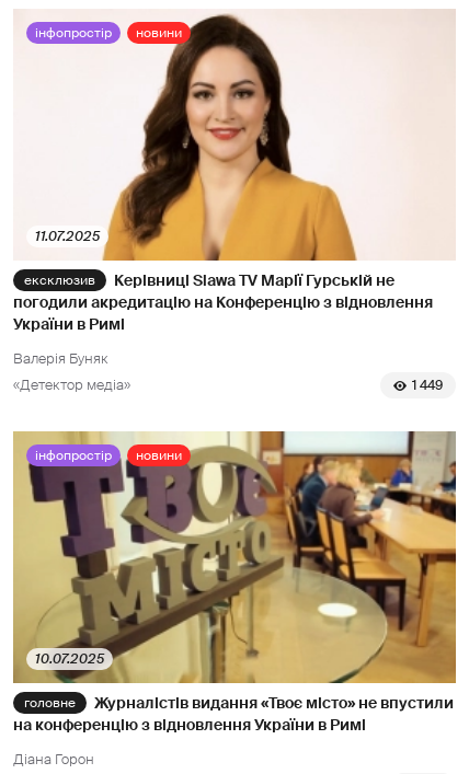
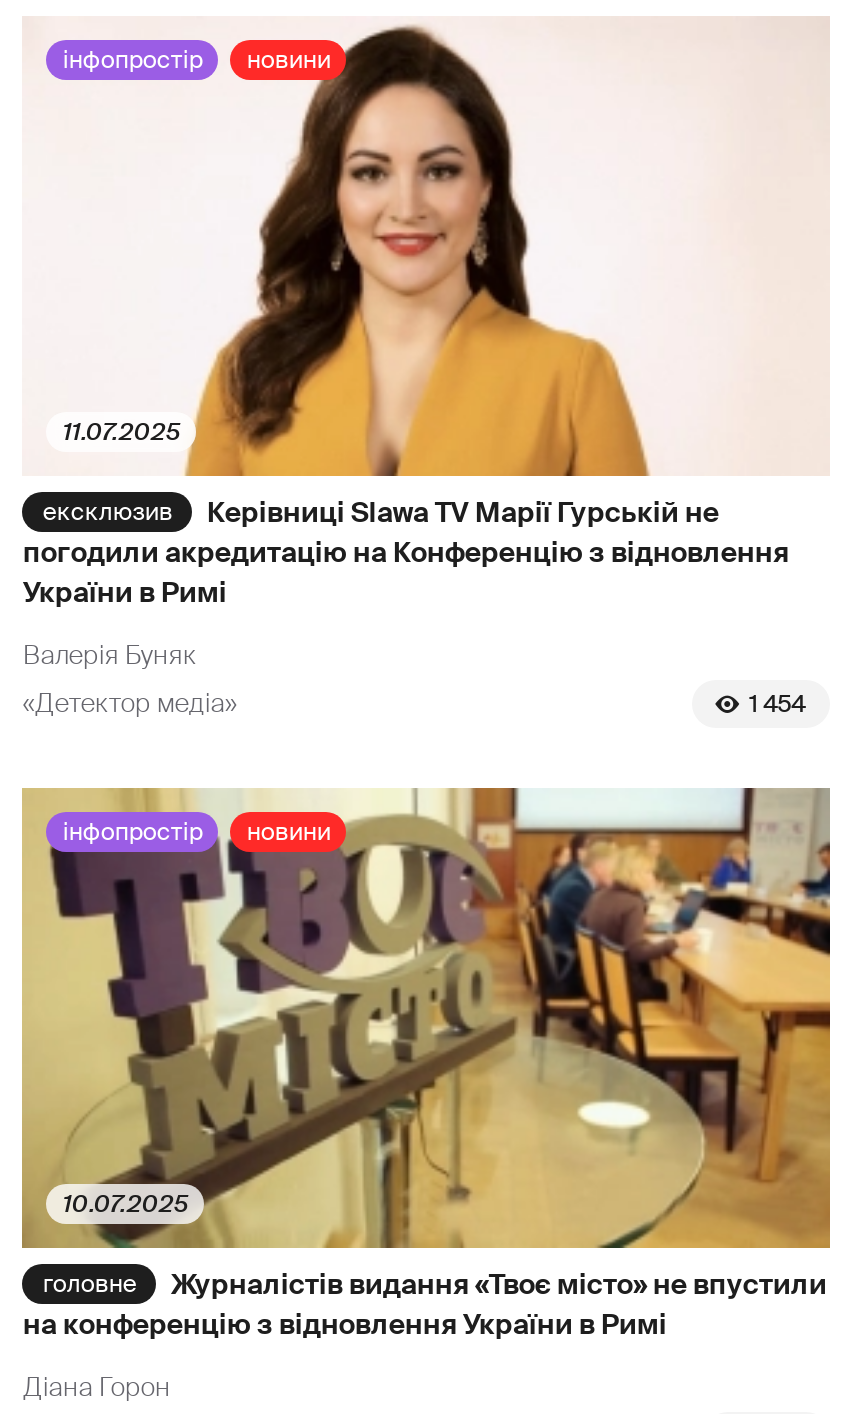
[412,376,442,394] 1 449 -> [749,688,805,720] 1 454

